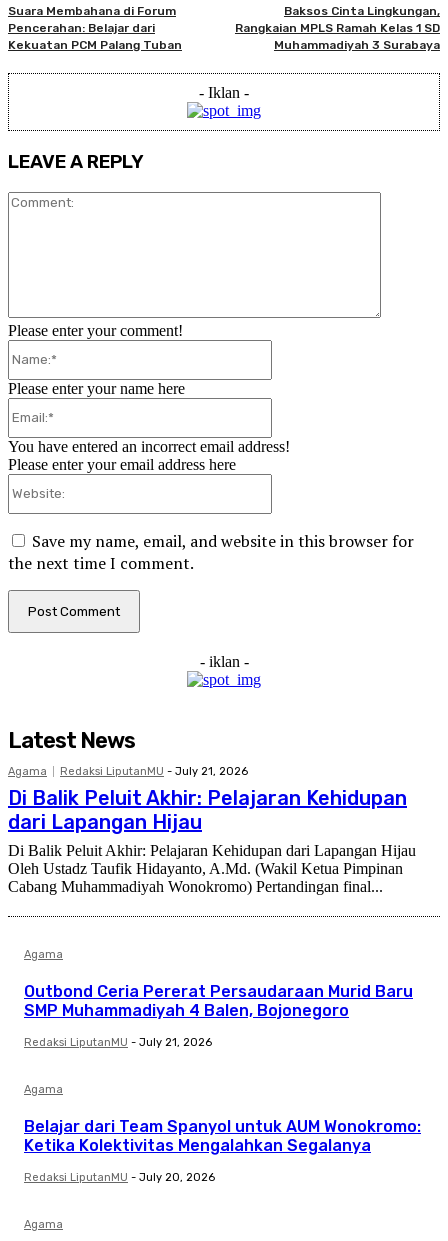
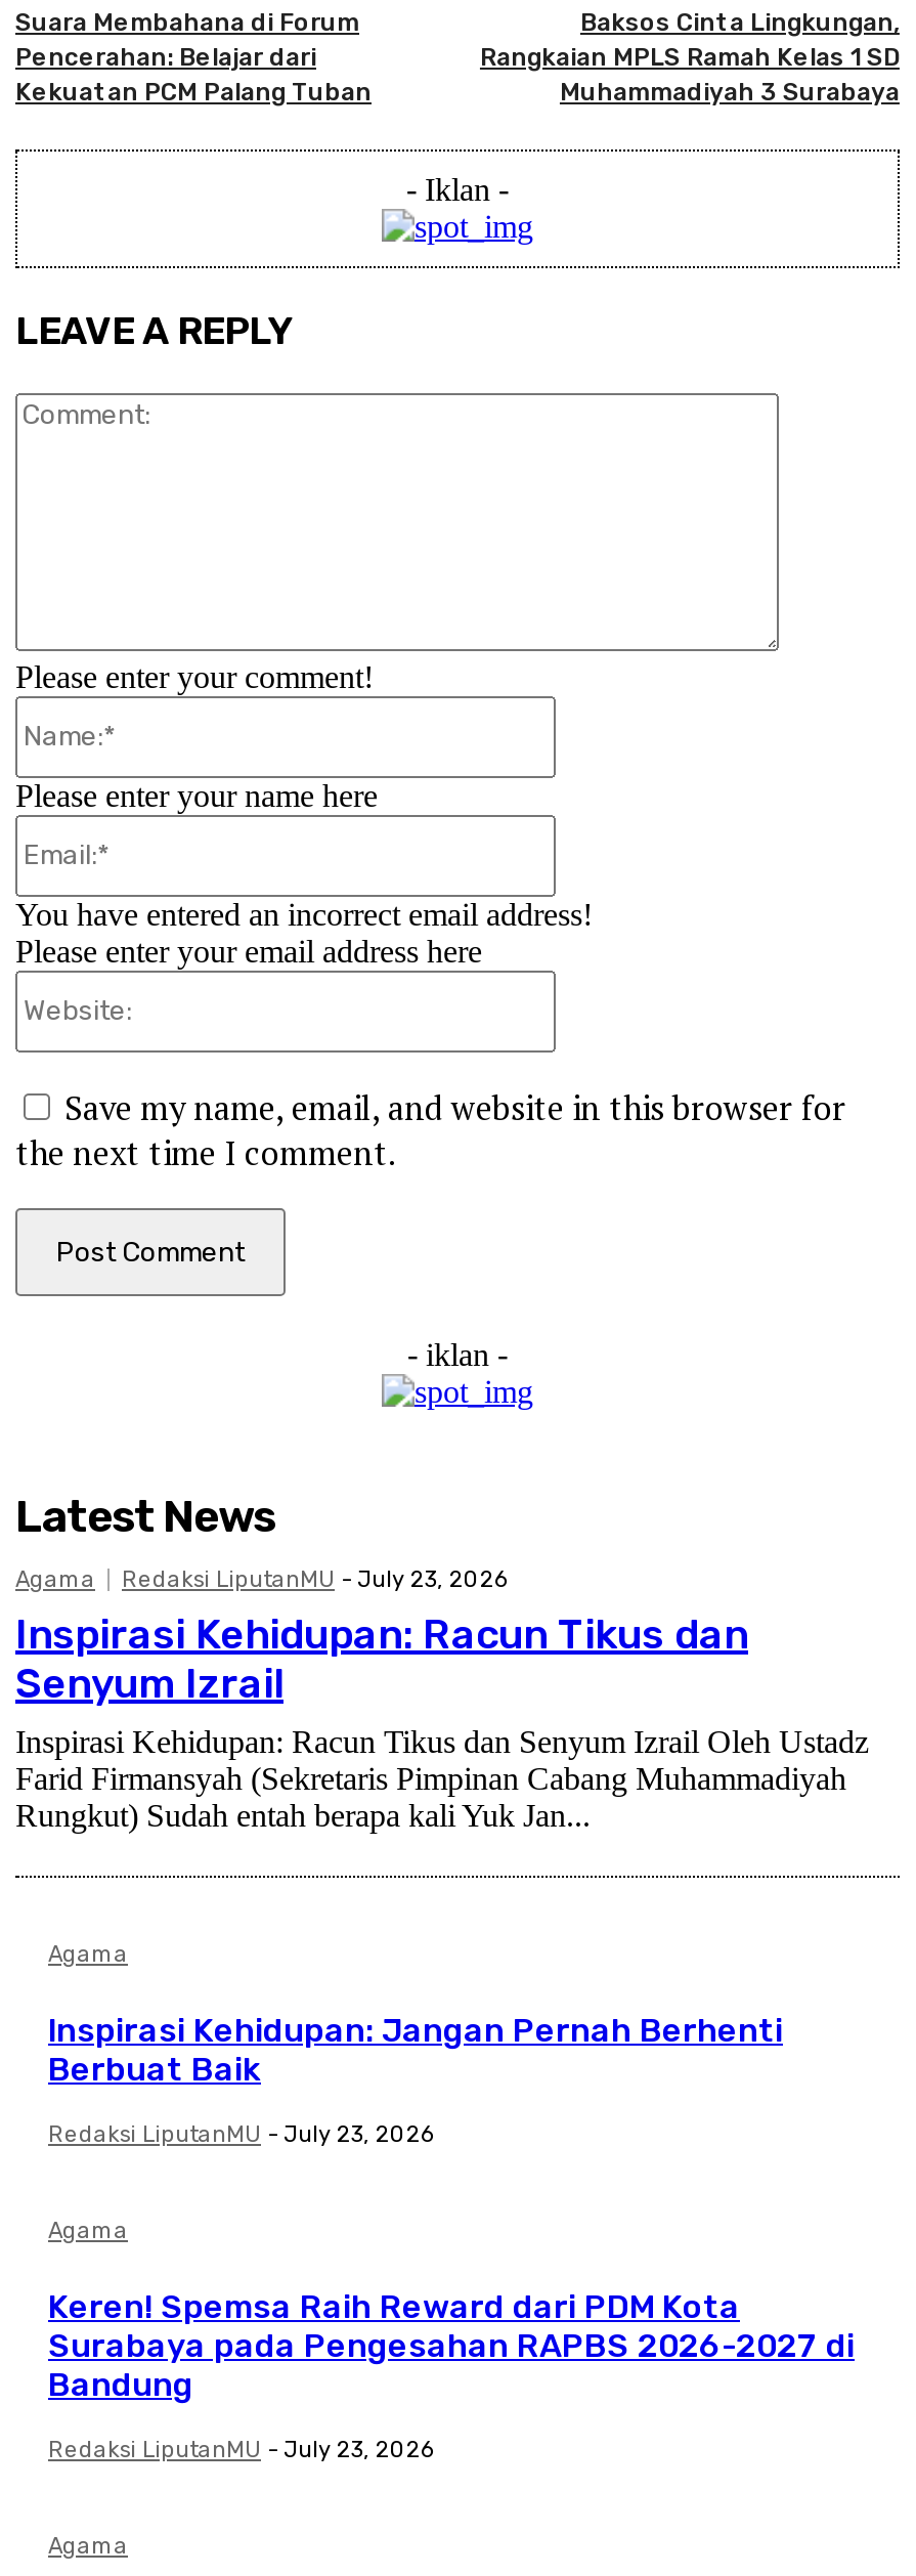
[8,765,416,895] Redaksi LiputanMU - July 21, 2026 | Di Balik Peluit Akhir: Pelajaran Kehidupan | dari Lapangan Hijau | Di Balik Peluit Akhir: Pelajaran Kehidupan dari Lapangan Hijau | Oleh Ustadz Taufik Hidayanto, A.Md. (Wakil Ketua Pimpinan | Cabang Muhammadiyah Wonokromo) Pertandingan final... -> [15,1566,869,1832] Redaksi LiputanMU - July 23, 2026 | Inspirasi Kehidupan: Racun Tikus dan | Senyum Izrail | Inspirasi Kehidupan: Racun Tikus dan Senyum Izrail Oleh Ustadz | Farid Firmansyah (Sekretaris Pimpinan Cabang Muhammadiyah | Rungkut) Sudah entah berapa kali Yuk Jan...
[24,982,413,1020] Outbond Ceria Pererat Persaudaraan Murid Baru | SMP Muhammadiyah 4 Balen, Bojonegoro -> [48,2011,783,2088] Inspirasi Kehidupan: Jangan Pernah Berhenti | Berbuat Baik
[24,1036,212,1049] Redaksi LiputanMU - July 21, 2026 -> [48,2121,435,2148] Redaksi LiputanMU - July 23, 2026
[24,1117,421,1155] Belajar dari Team Spanyol untuk AUM Wonokromo: | Ketika Kolektivitas Mengalahkan Segalanya -> [48,2287,855,2404] Keren! Spemsa Raih Reward dari PDM Kota | Surabaya pada Pengesahan RAPBS 2026-2027 di | Bandung
[24,1171,215,1184] Redaksi LiputanMU - July 20, 2026 -> [48,2437,435,2463] Redaksi LiputanMU - July 23, 2026

